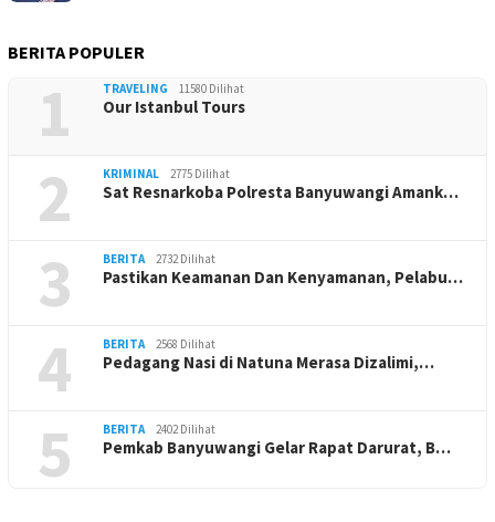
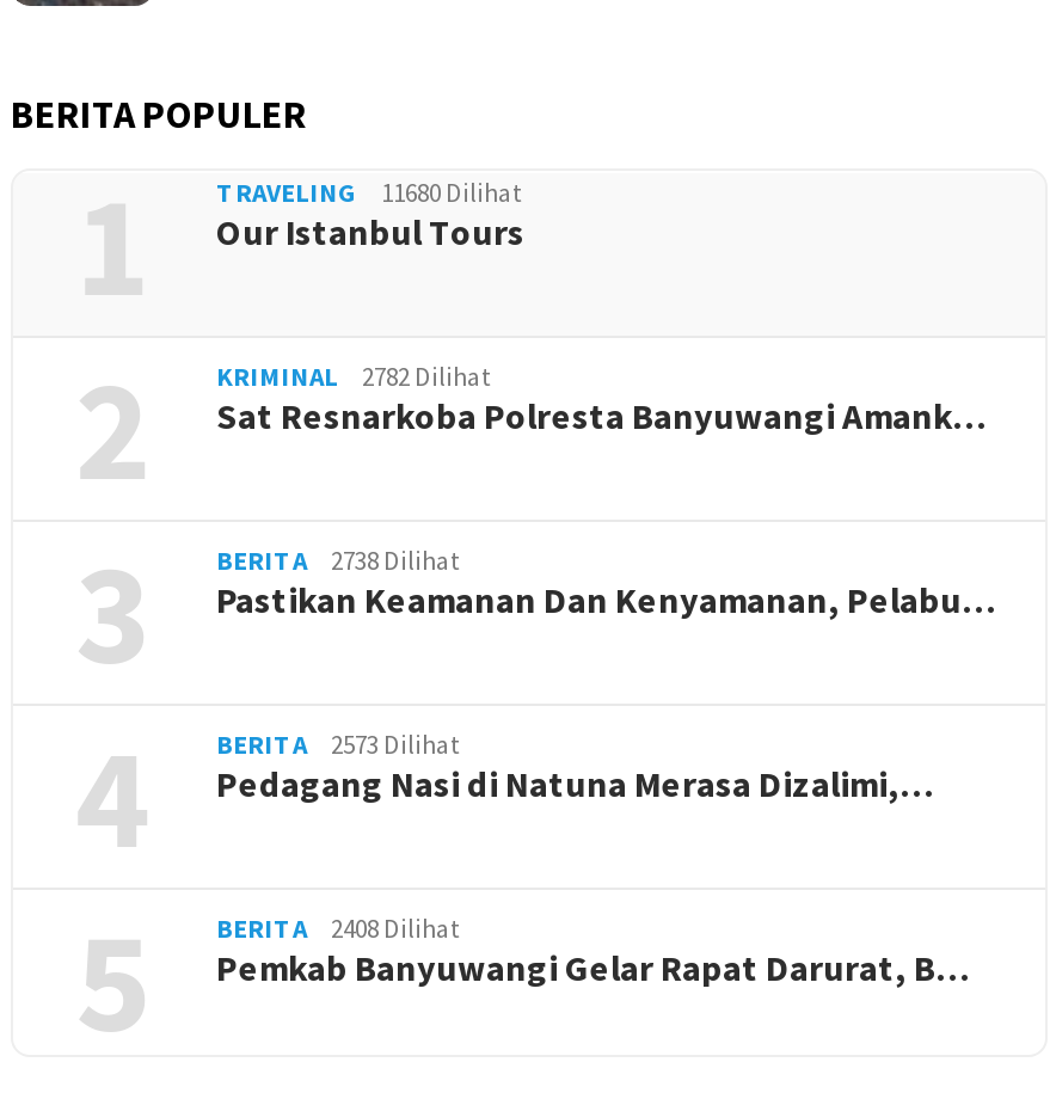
[103,81,244,97] TRAVELING 11580 Dilihat -> [216,175,522,209] TRAVELING 11680 Dilihat
[103,166,230,182] KRIMINAL 2775 Dilihat -> [216,359,491,393] KRIMINAL 2782 Dilihat
[103,251,215,267] BERITA 2732 Dilihat -> [216,543,460,577] BERITA 2738 Dilihat
[103,337,215,352] BERITA 2568 Dilihat -> [216,727,460,761] BERITA 2573 Dilihat
[103,422,215,437] BERITA 2402 Dilihat -> [216,911,460,945] BERITA 2408 Dilihat

